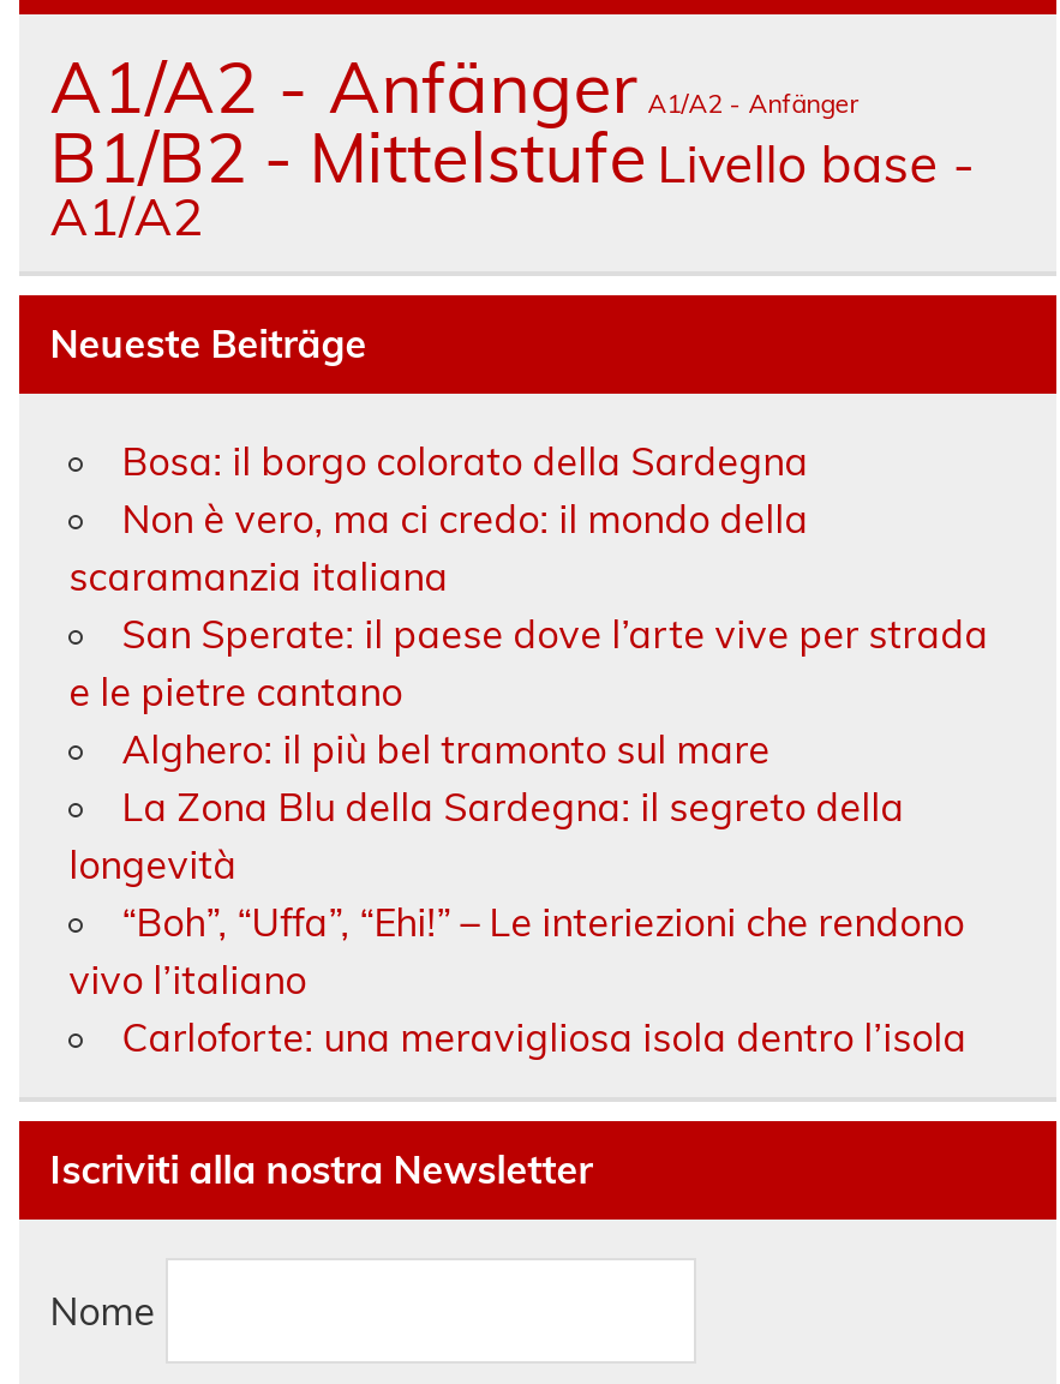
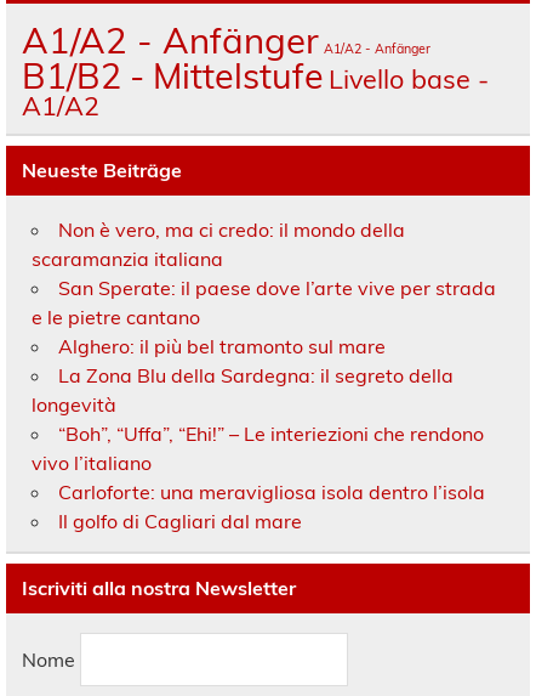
[122,436,809,484] Bosa: il borgo colorato della Sardegna -> none
moved [69,494,989,1060] -> [31,217,496,504]: Non è vero, ma ci credo: il mondo della | scaramanzia italiana | San Sperate: il paese dove l’arte vive per strada | ... | vivo l’italiano | Carloforte: una meravigliosa isola dentro l’isola
none -> [58,509,302,533] Il golfo di Cagliari dal mare

